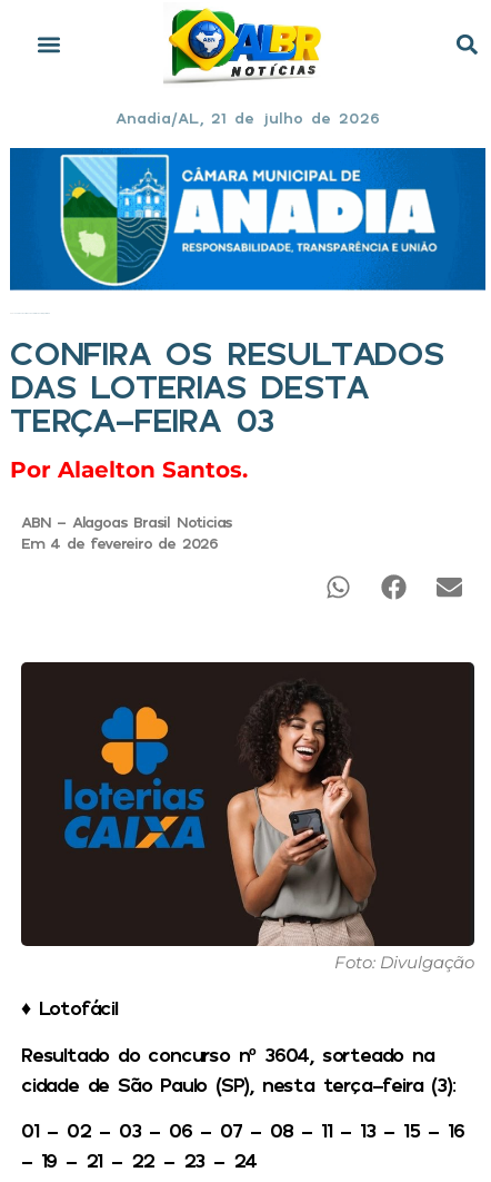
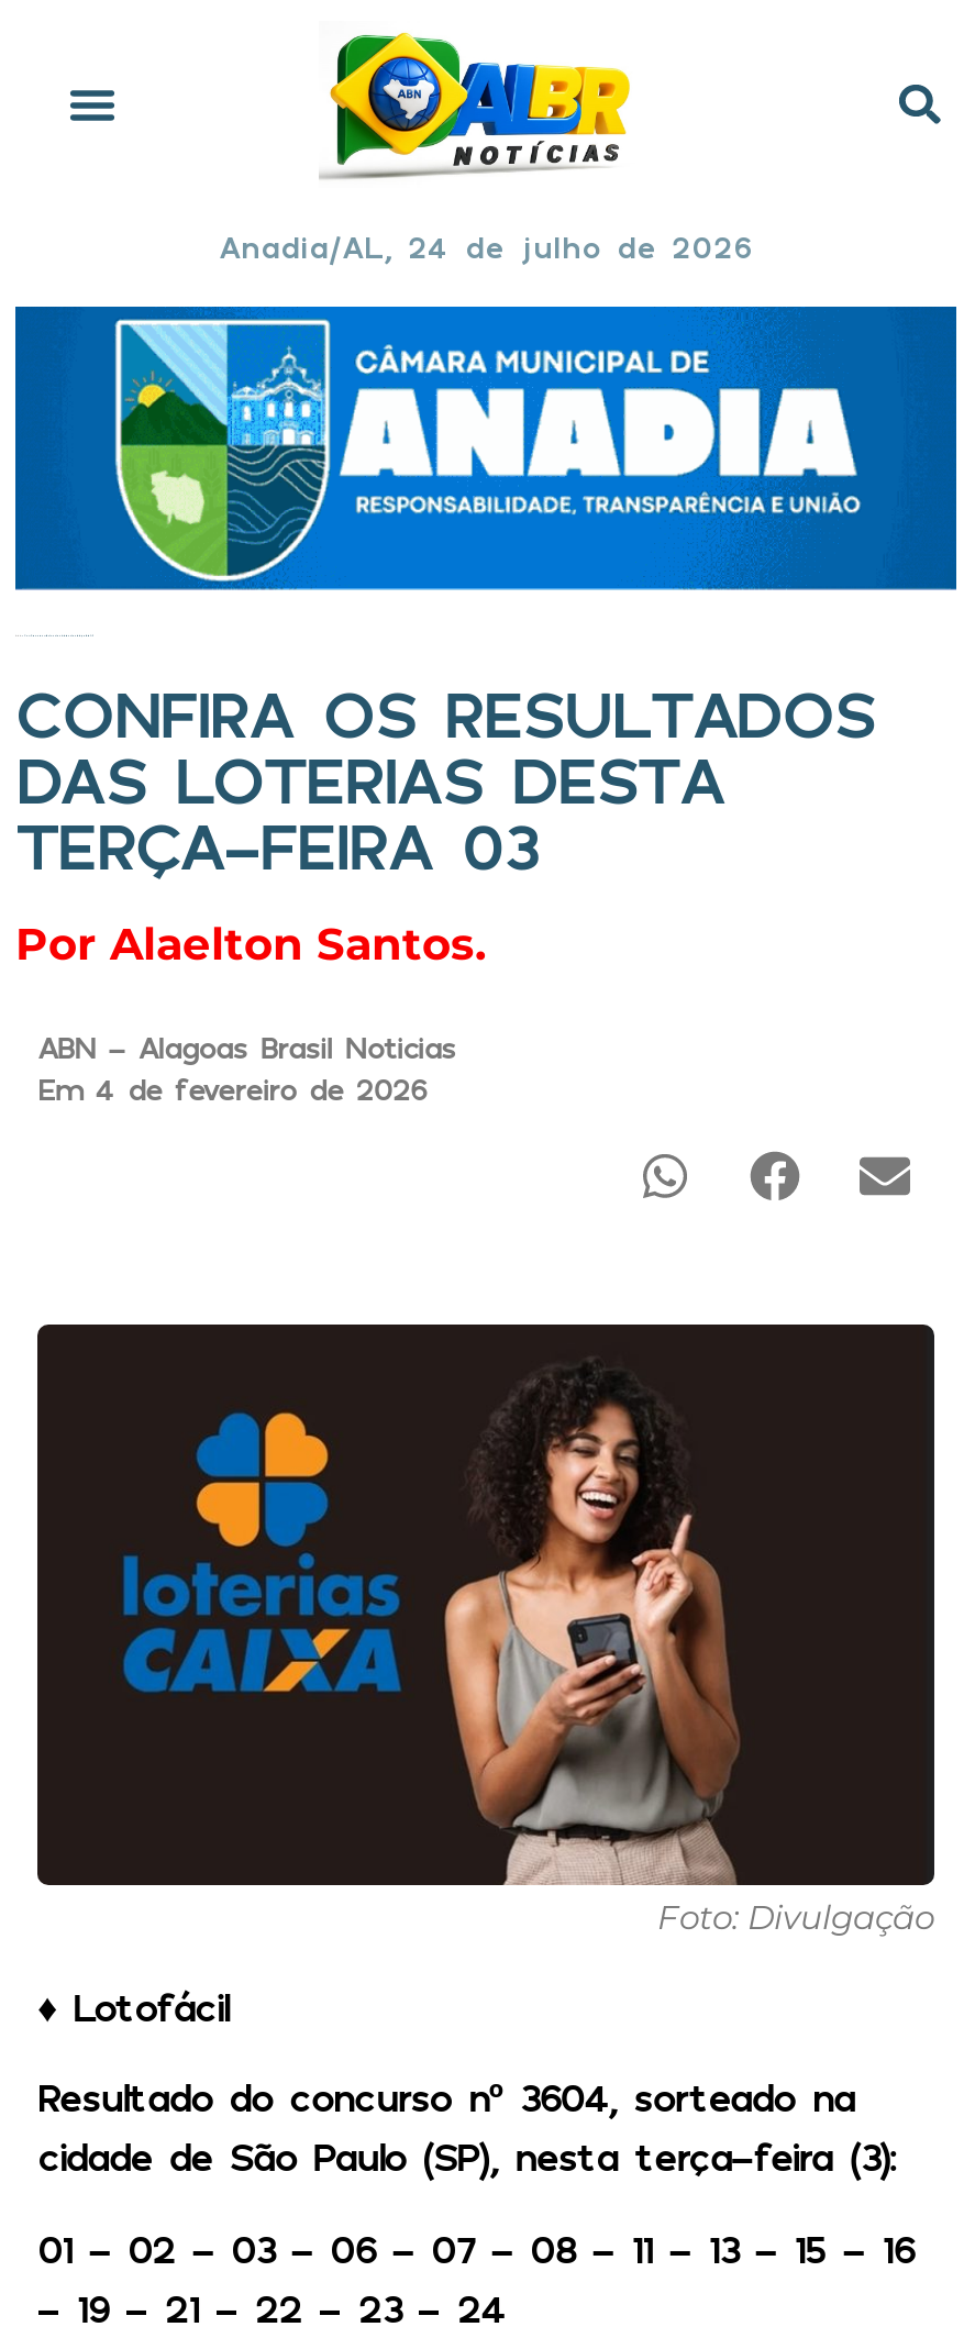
[116,107,380,126] Anadia/AL, 21 de julho de 2026 -> [219,228,753,265] Anadia/AL, 24 de julho de 2026

